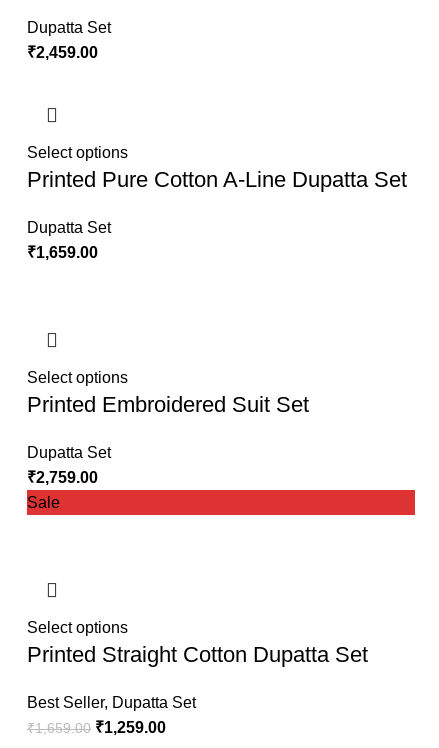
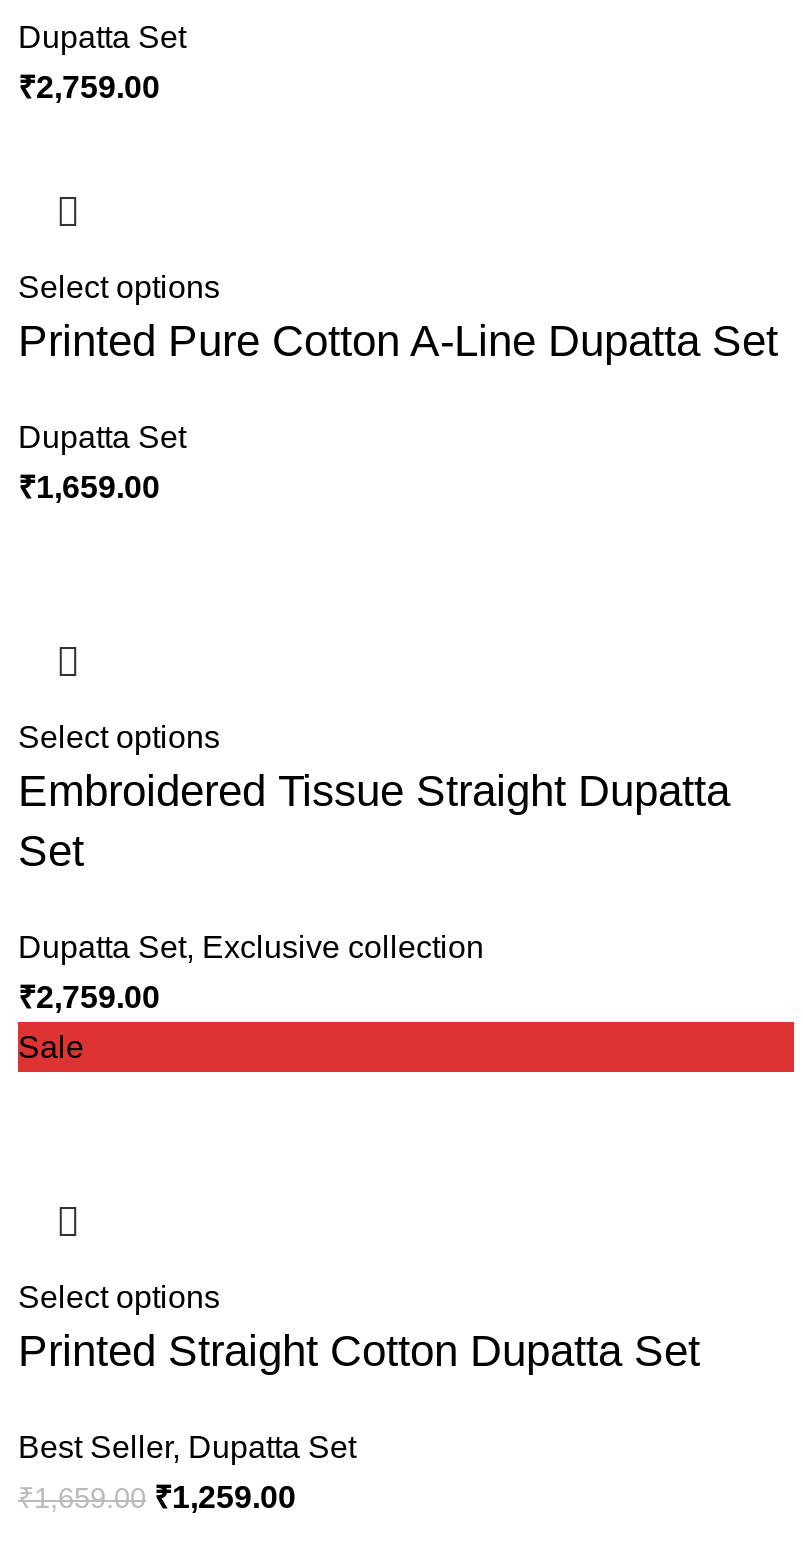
[27,43,98,60] ₹2,459.00 -> [18,69,160,103] ₹2,759.00
[27,391,309,416] Printed Embroidered Suit Set -> [18,765,730,875] Embroidered Tissue Straight Dupatta | Set
[27,443,111,460] Dupatta Set -> [18,929,484,963] Dupatta Set, Exclusive collection

